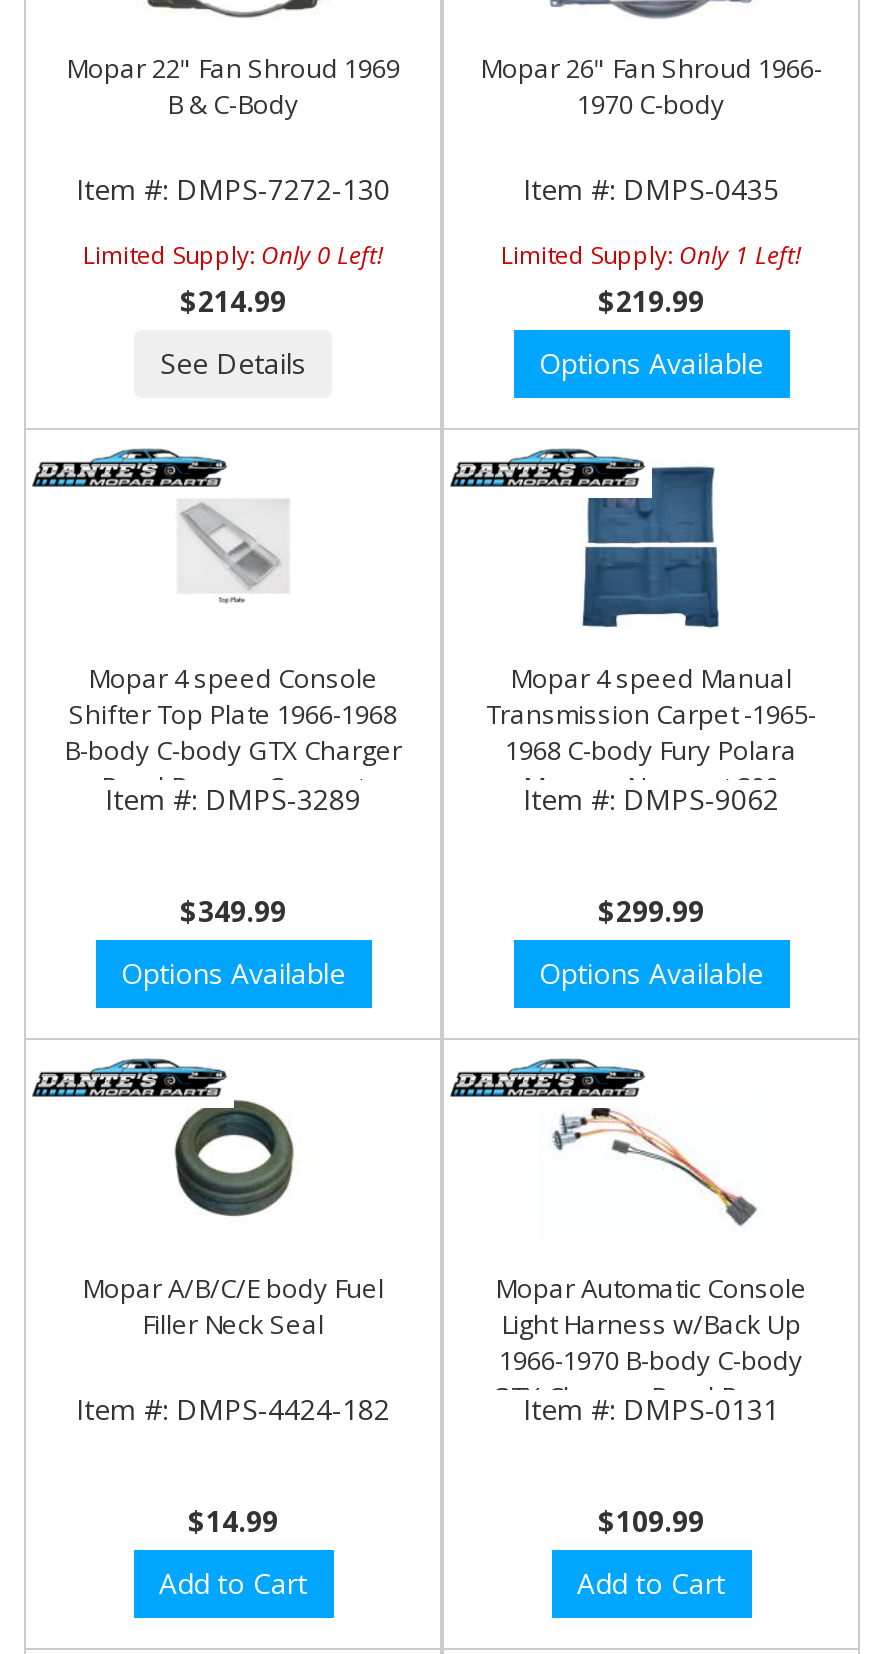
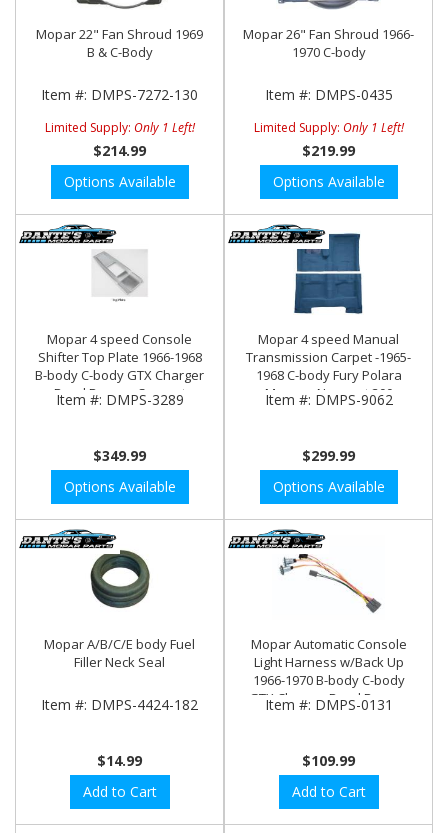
[83,238,383,272] Limited Supply: Only 0 Left! -> [44,119,194,136] Limited Supply: Only 1 Left!
[160,344,306,382] See Details -> [63,172,175,191] Options Available

